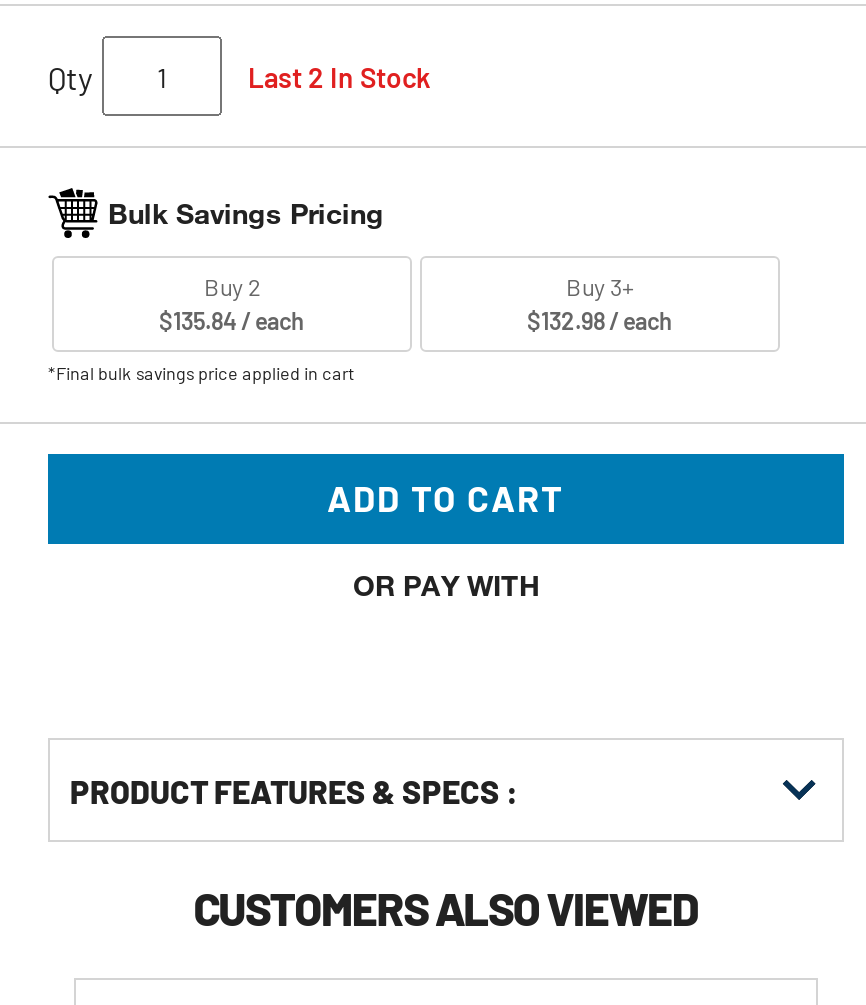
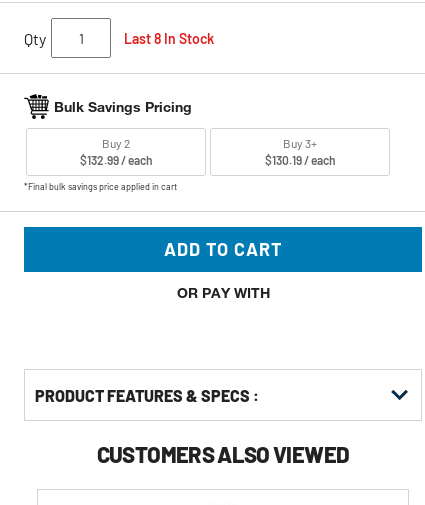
[248,59,430,93] Last 2 In Stock -> [124,29,214,46] Last 8 In Stock
[159,306,305,334] $135.84 / each -> [79,153,152,167] $132.99 / each
[527,306,673,334] $132.98 / each -> [264,153,335,167] $130.19 / each

